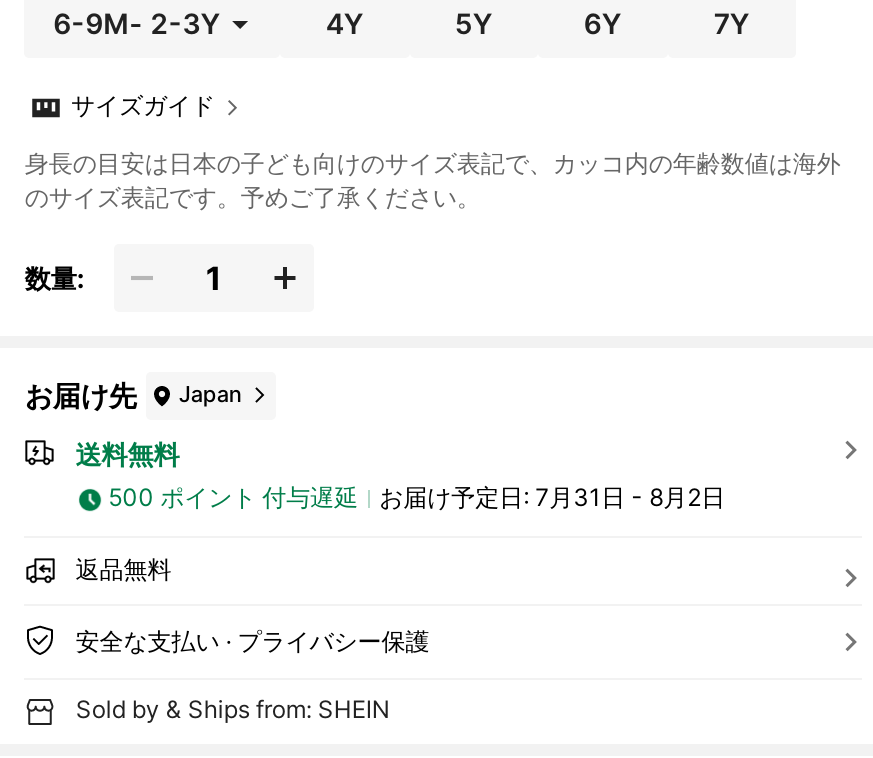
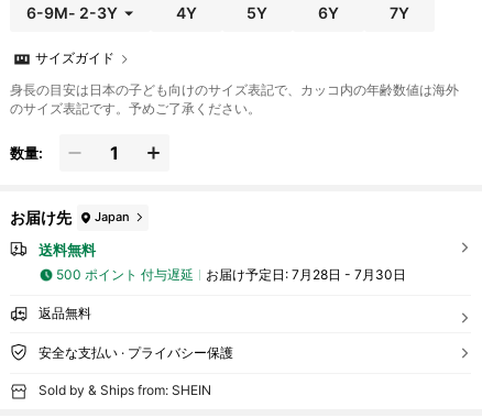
[379,483,725,513] お届け予定日: 7月31日 - 8月2日 -> [205,266,406,282] お届け予定日: 7月28日 - 7月30日

